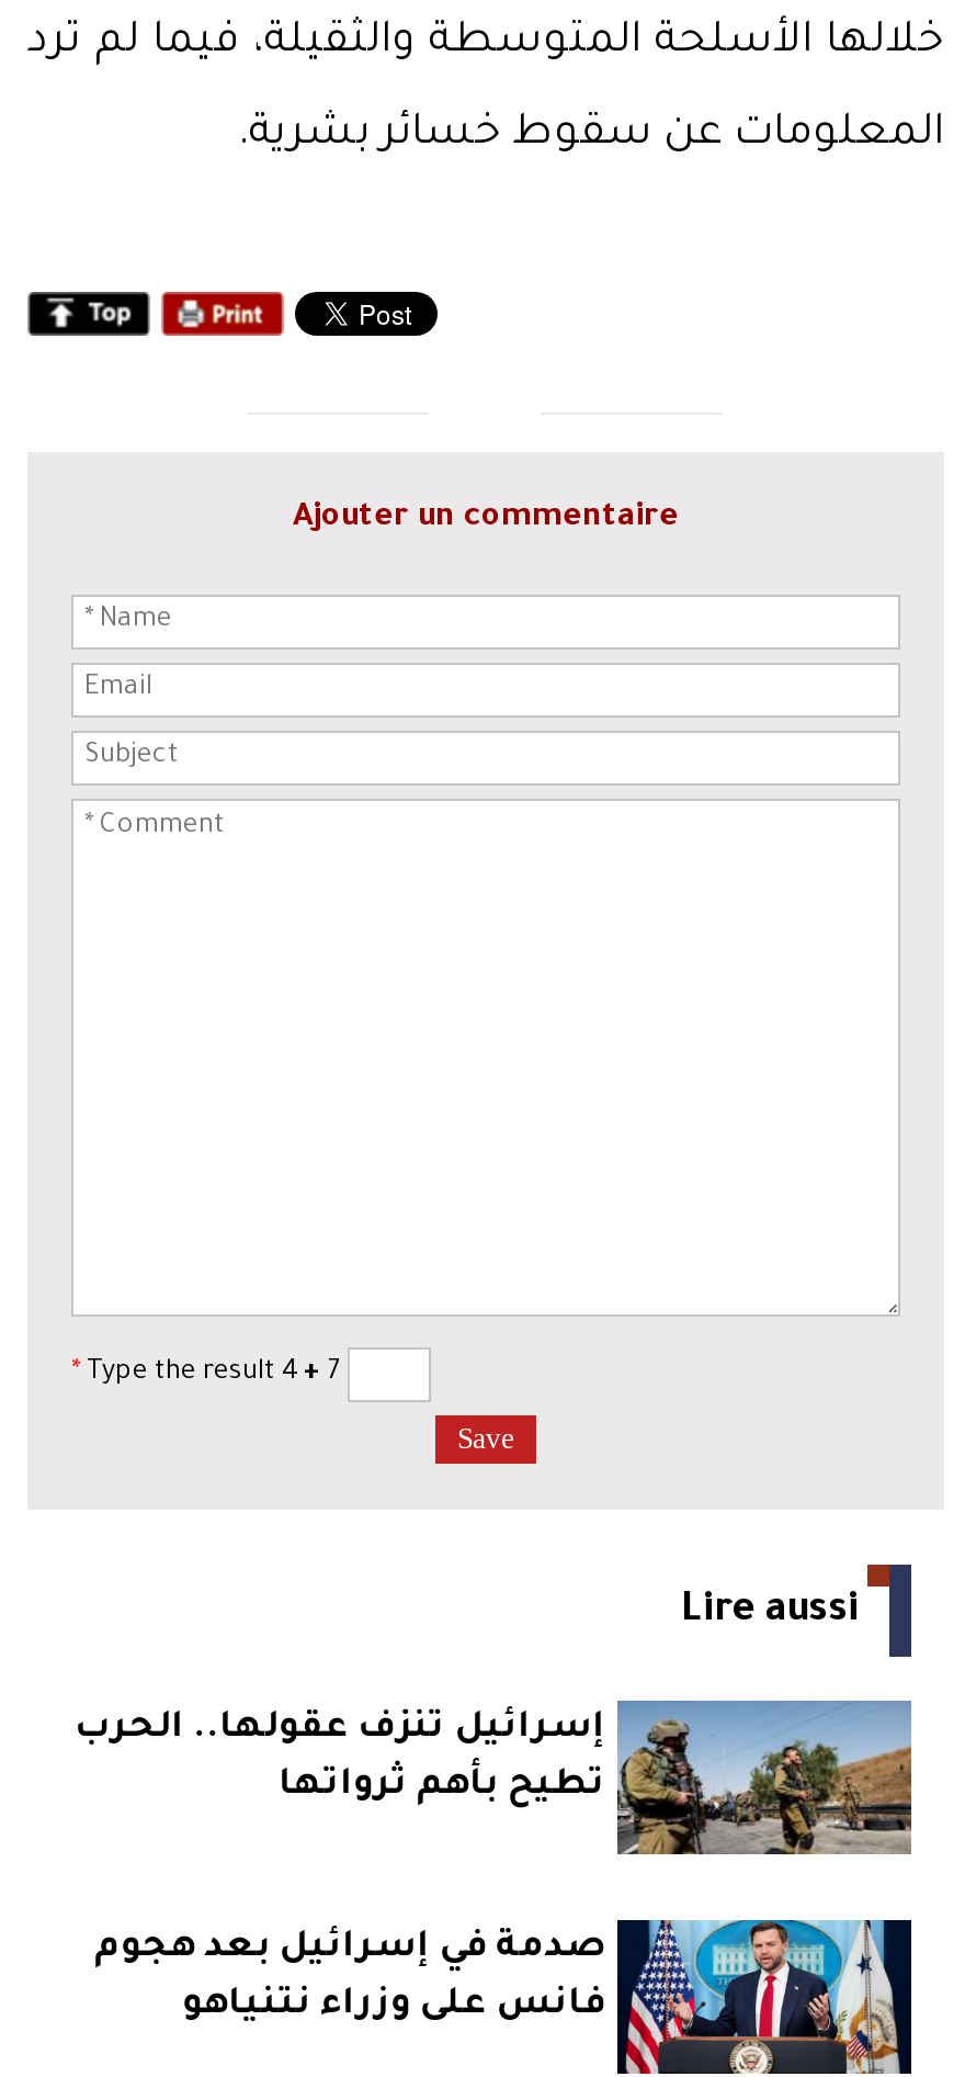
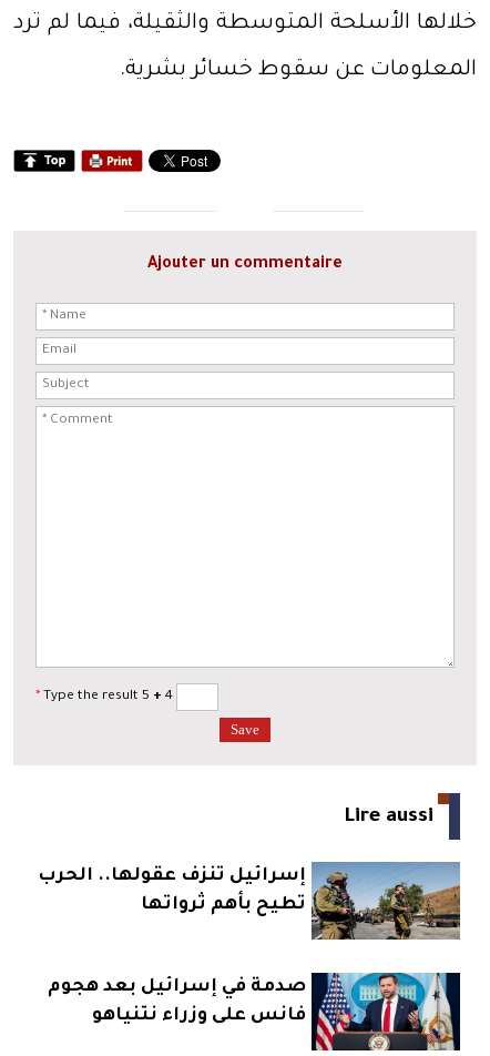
[71,1357,341,1388] * Type the result 4 + 7 -> [35,688,173,704] * Type the result 5 + 4

